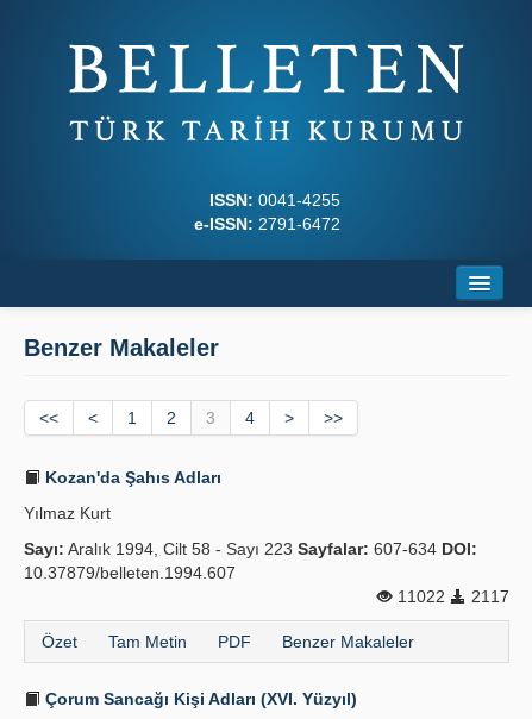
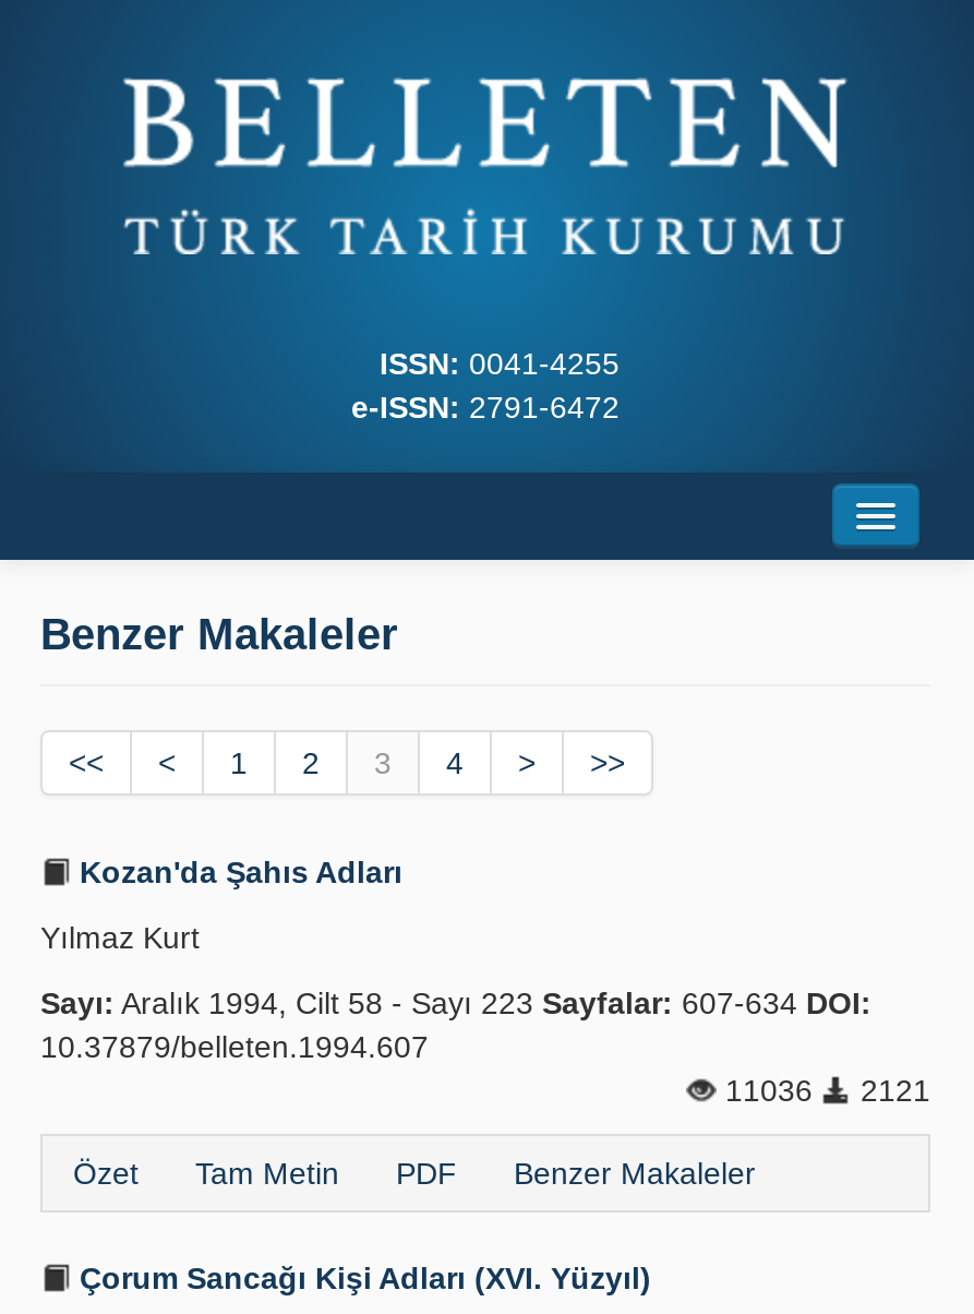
[393,587,450,606] 11022 -> [717,1073,821,1108] 11036
[467,587,509,606] 2117 -> [852,1073,930,1108] 2121

